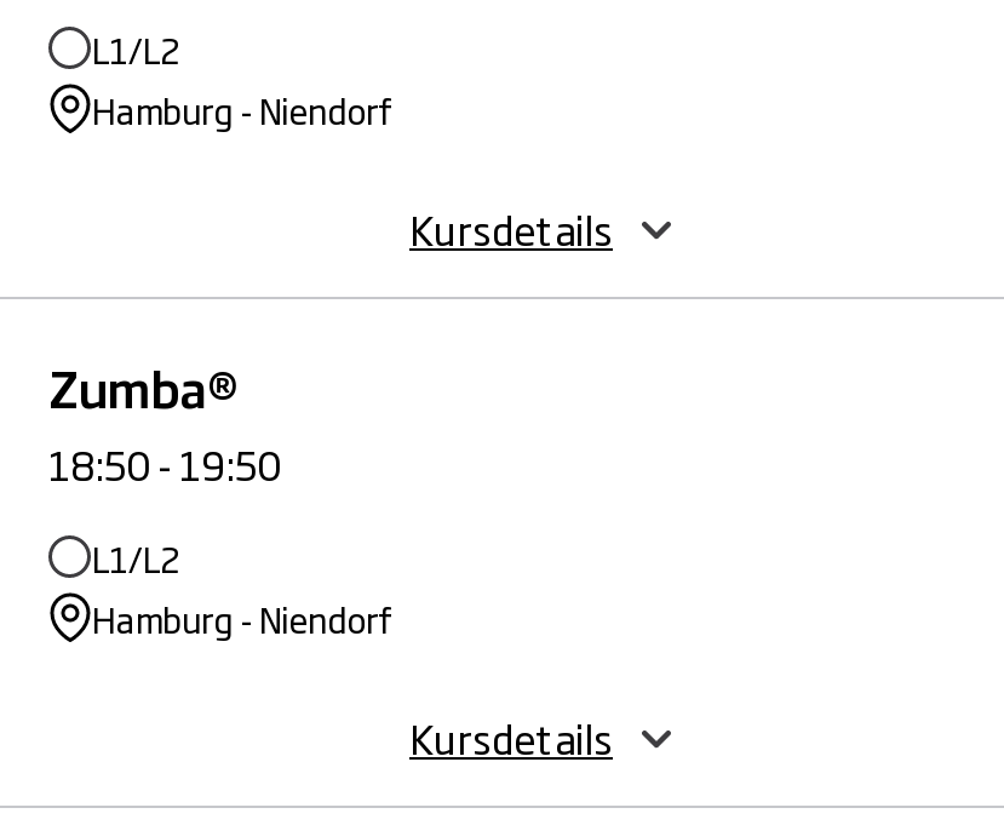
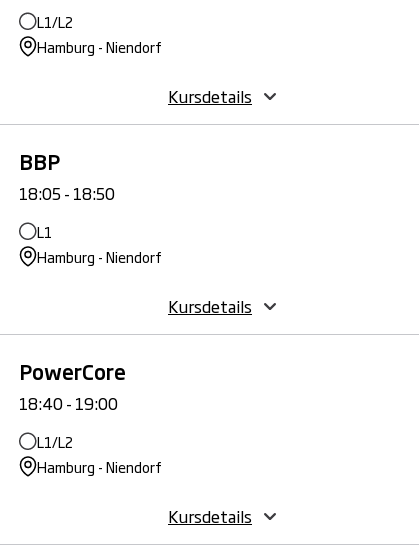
[48,350,281,493] Zumba® | 18:50 - 19:50 -> [19,146,252,415] BBP | 18:05 - 18:50 | L1 | Hamburg - Niendorf | Kursdetails | PowerCore | 18:40 - 19:00

